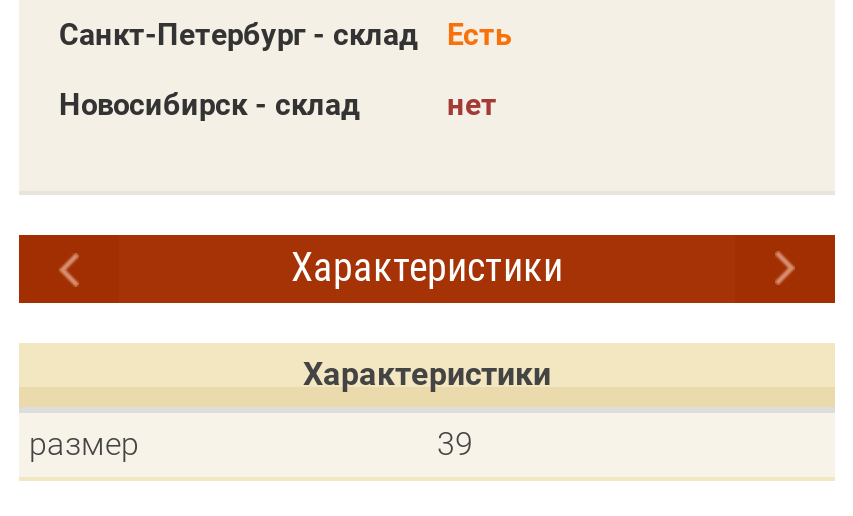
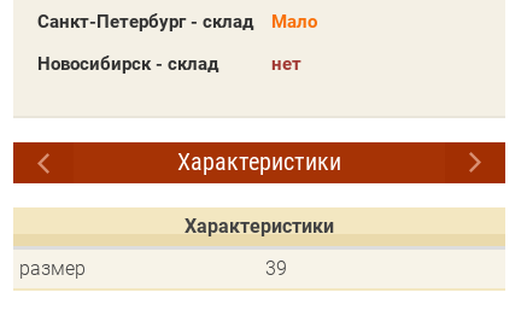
[447,17,511,53] Есть -> [271,11,317,33] Мало

